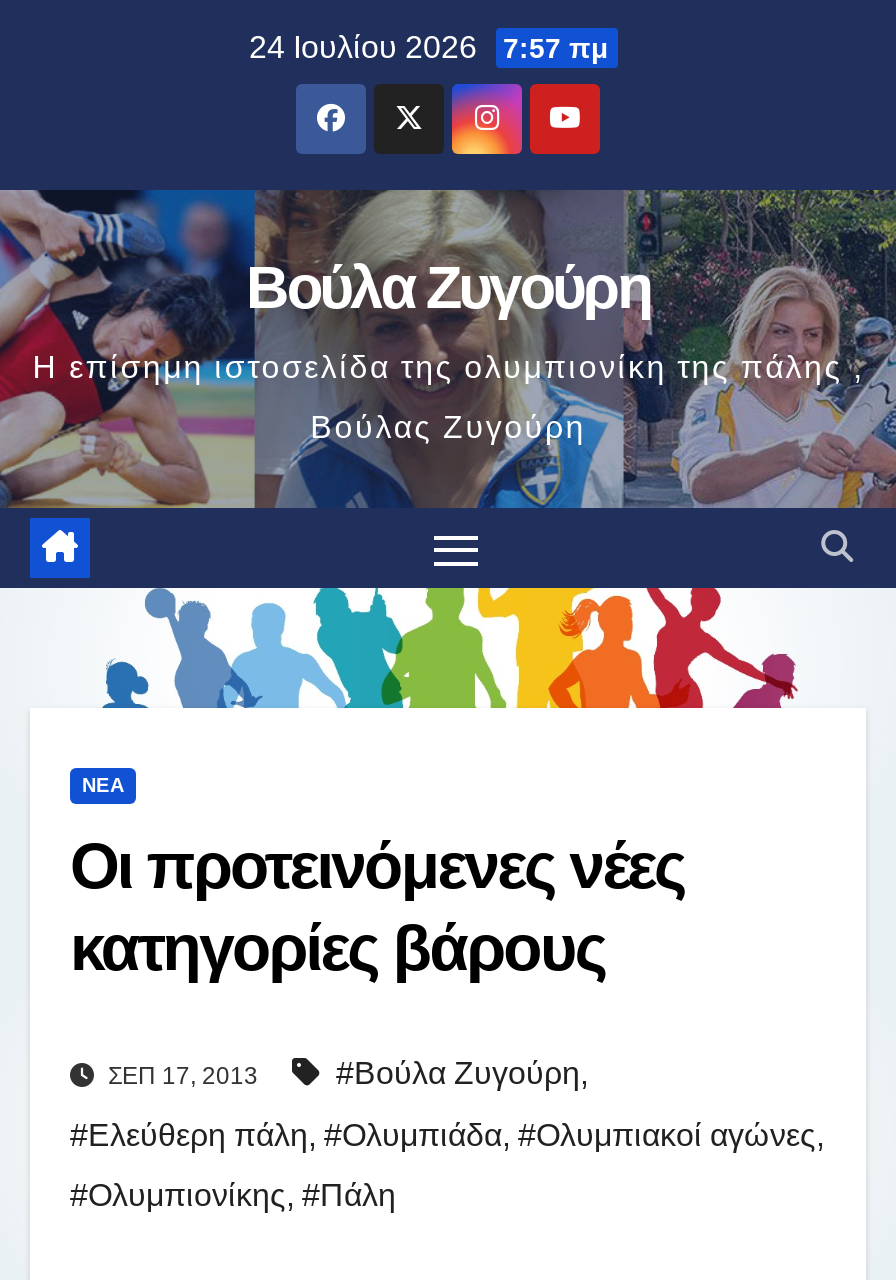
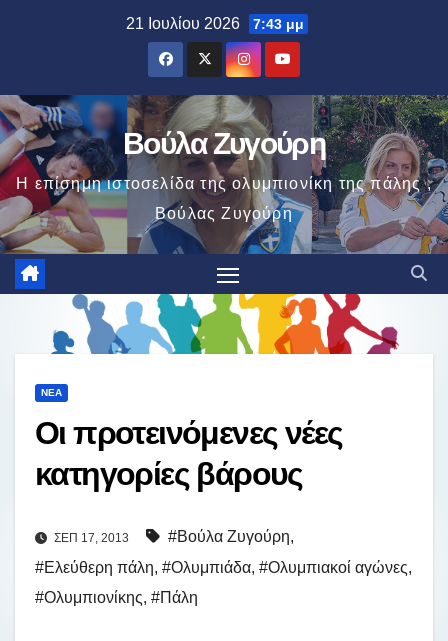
[249,30,609,64] 24 Ιουλίου 2026 7:57 πμ -> [125,15,303,32] 21 Ιουλίου 2026 7:43 μμ

